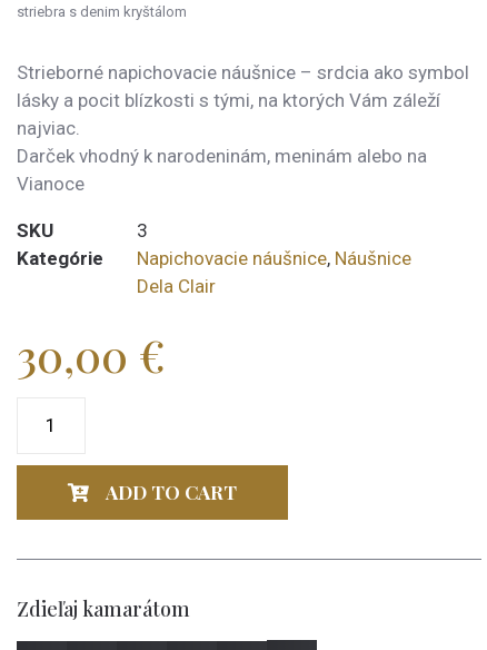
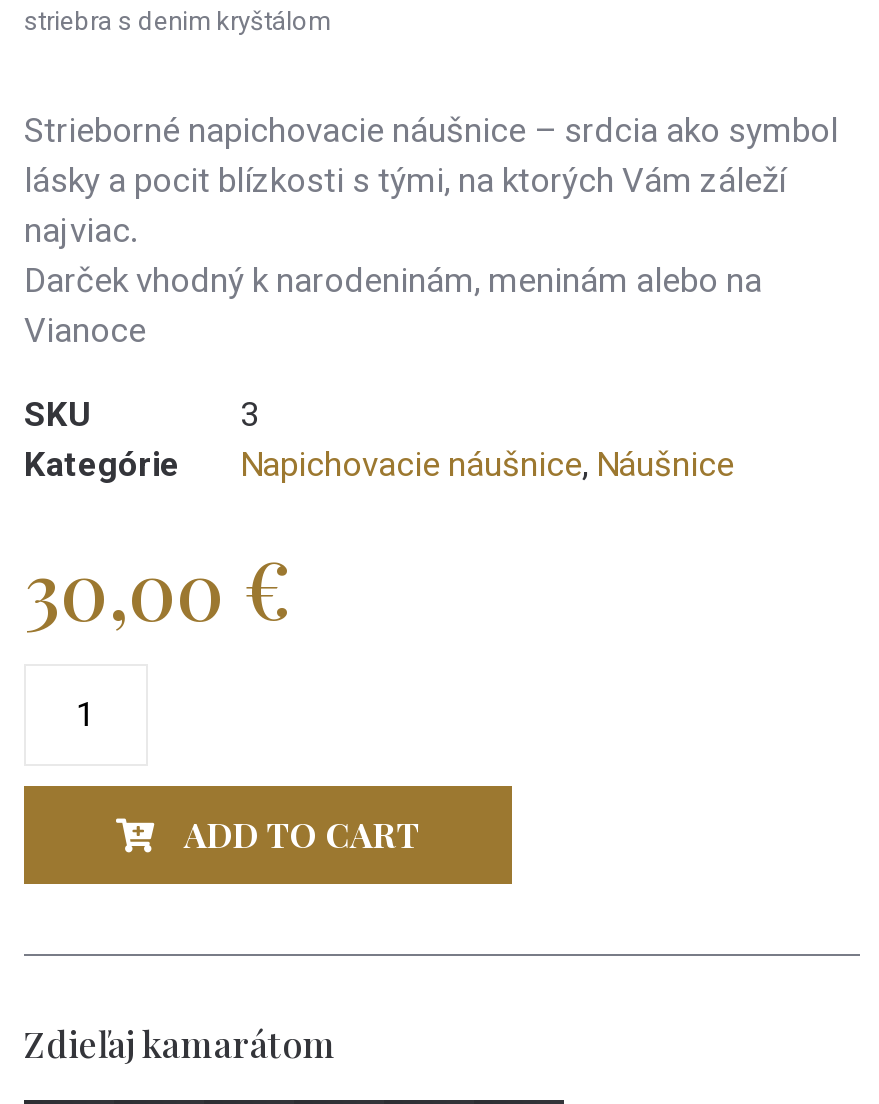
[137,275,216,297] Dela Clair -> none

